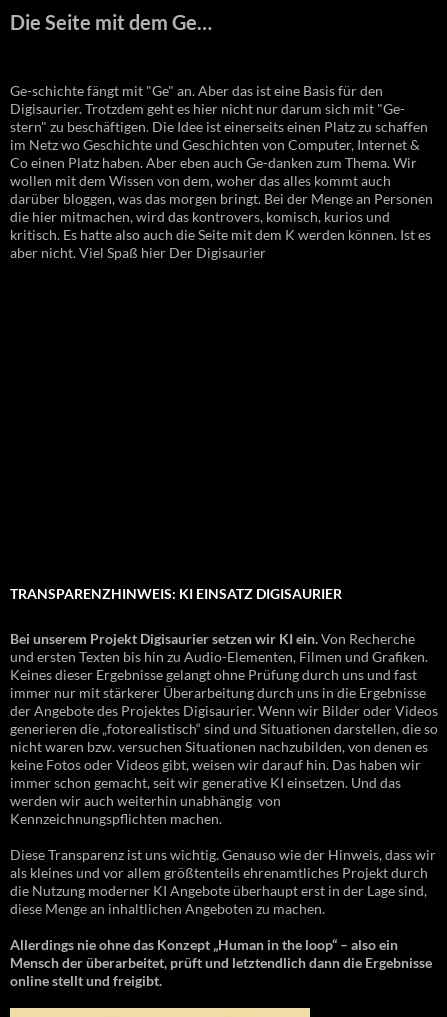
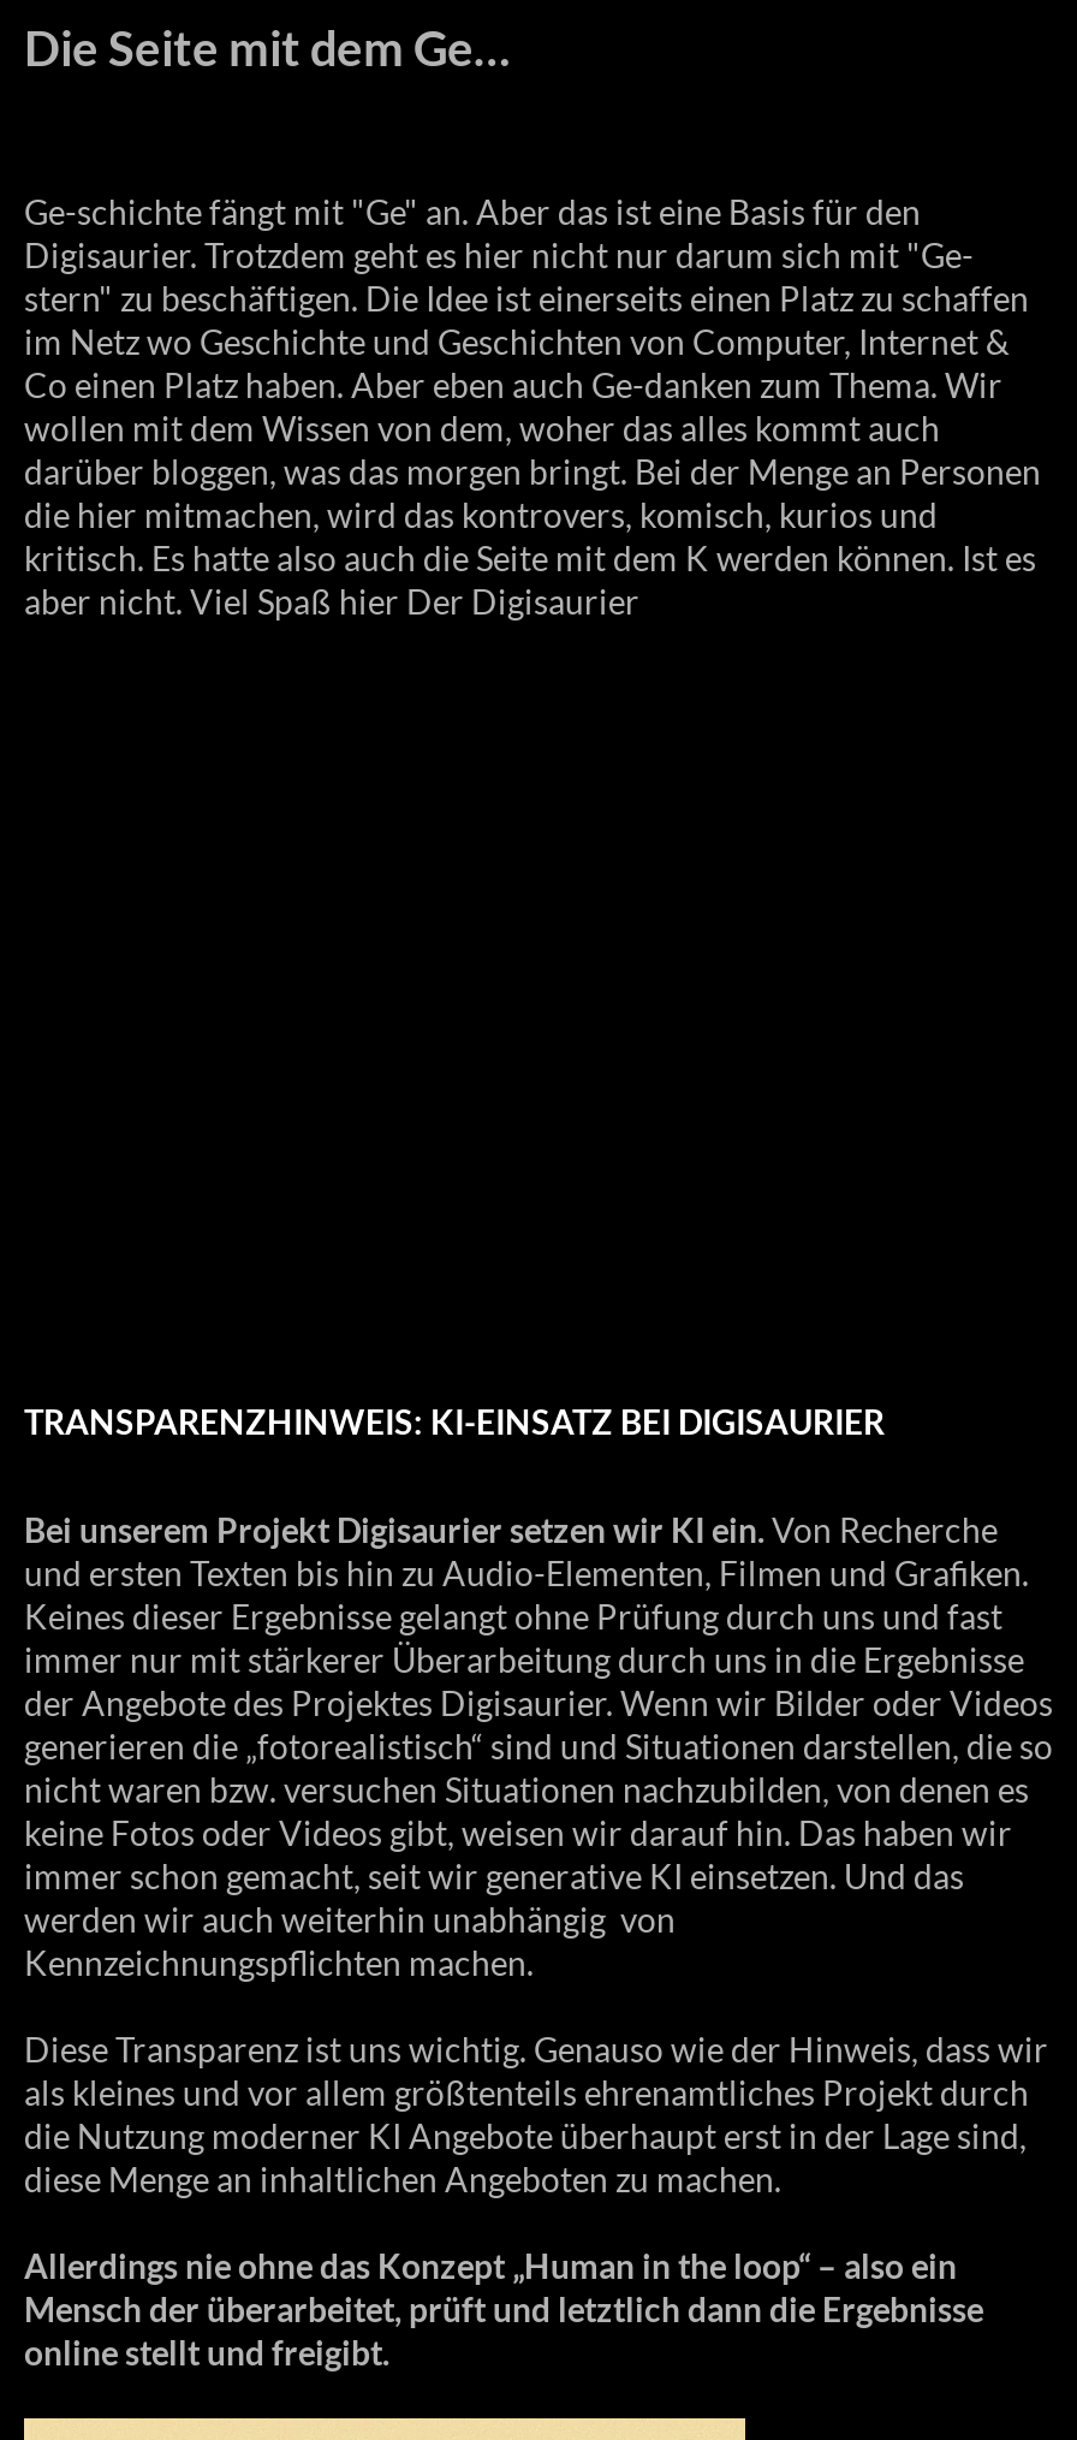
[10,585,342,602] TRANSPARENZHINWEIS: KI EINSATZ DIGISAURIER -> [24,1401,885,1442] TRANSPARENZHINWEIS: KI-EINSATZ BEI DIGISAURIER
[10,954,432,971] Mensch der überarbeitet, prüft und letztendlich dann die Ergebnisse -> [24,2288,983,2329] Mensch der überarbeitet, prüft und letztlich dann die Ergebnisse

